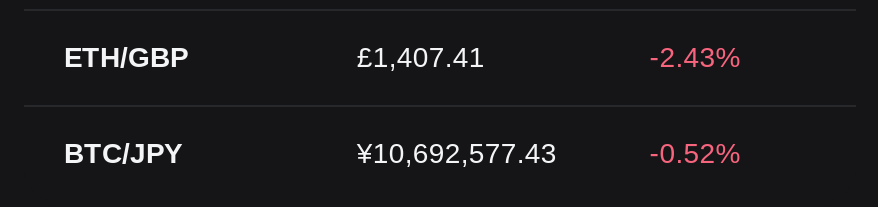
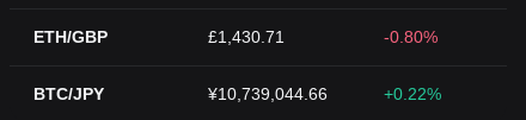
[357,41,485,73] £1,407.41 -> [208,27,285,46] £1,430.71
[650,41,740,73] -2.43% -> [384,27,437,46] -0.80%
[357,137,557,169] ¥10,692,577.43 -> [208,84,328,103] ¥10,739,044.66
[650,137,740,169] -0.52% -> [384,84,441,103] +0.22%

